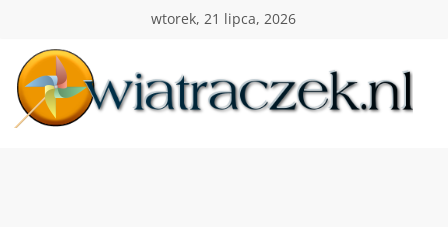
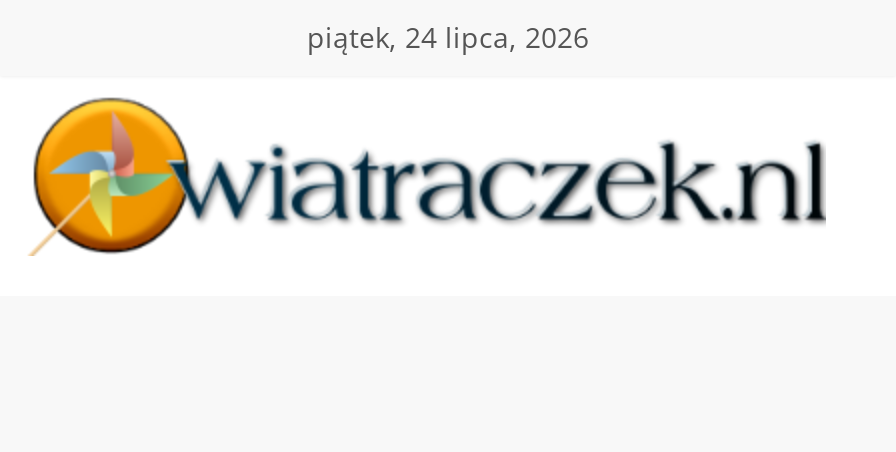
[151,9,296,28] wtorek, 21 lipca, 2026 -> [307,18,589,56] piątek, 24 lipca, 2026

